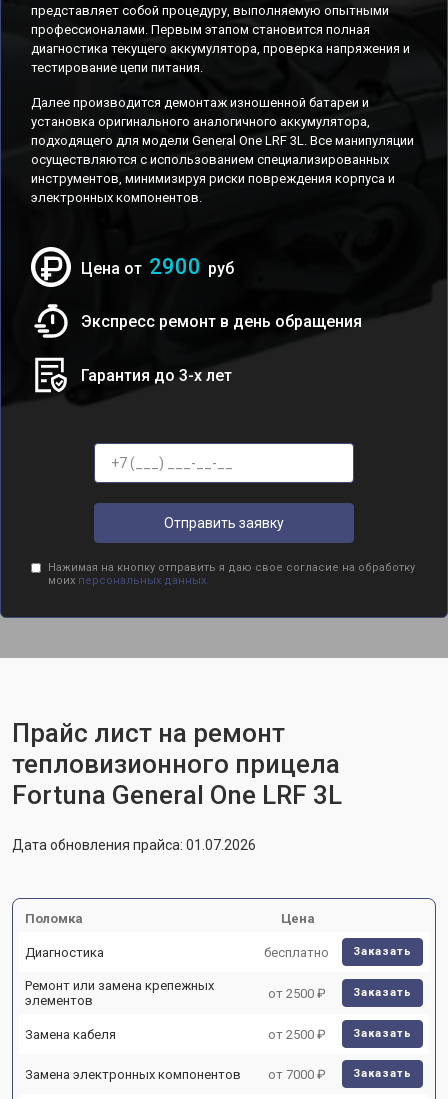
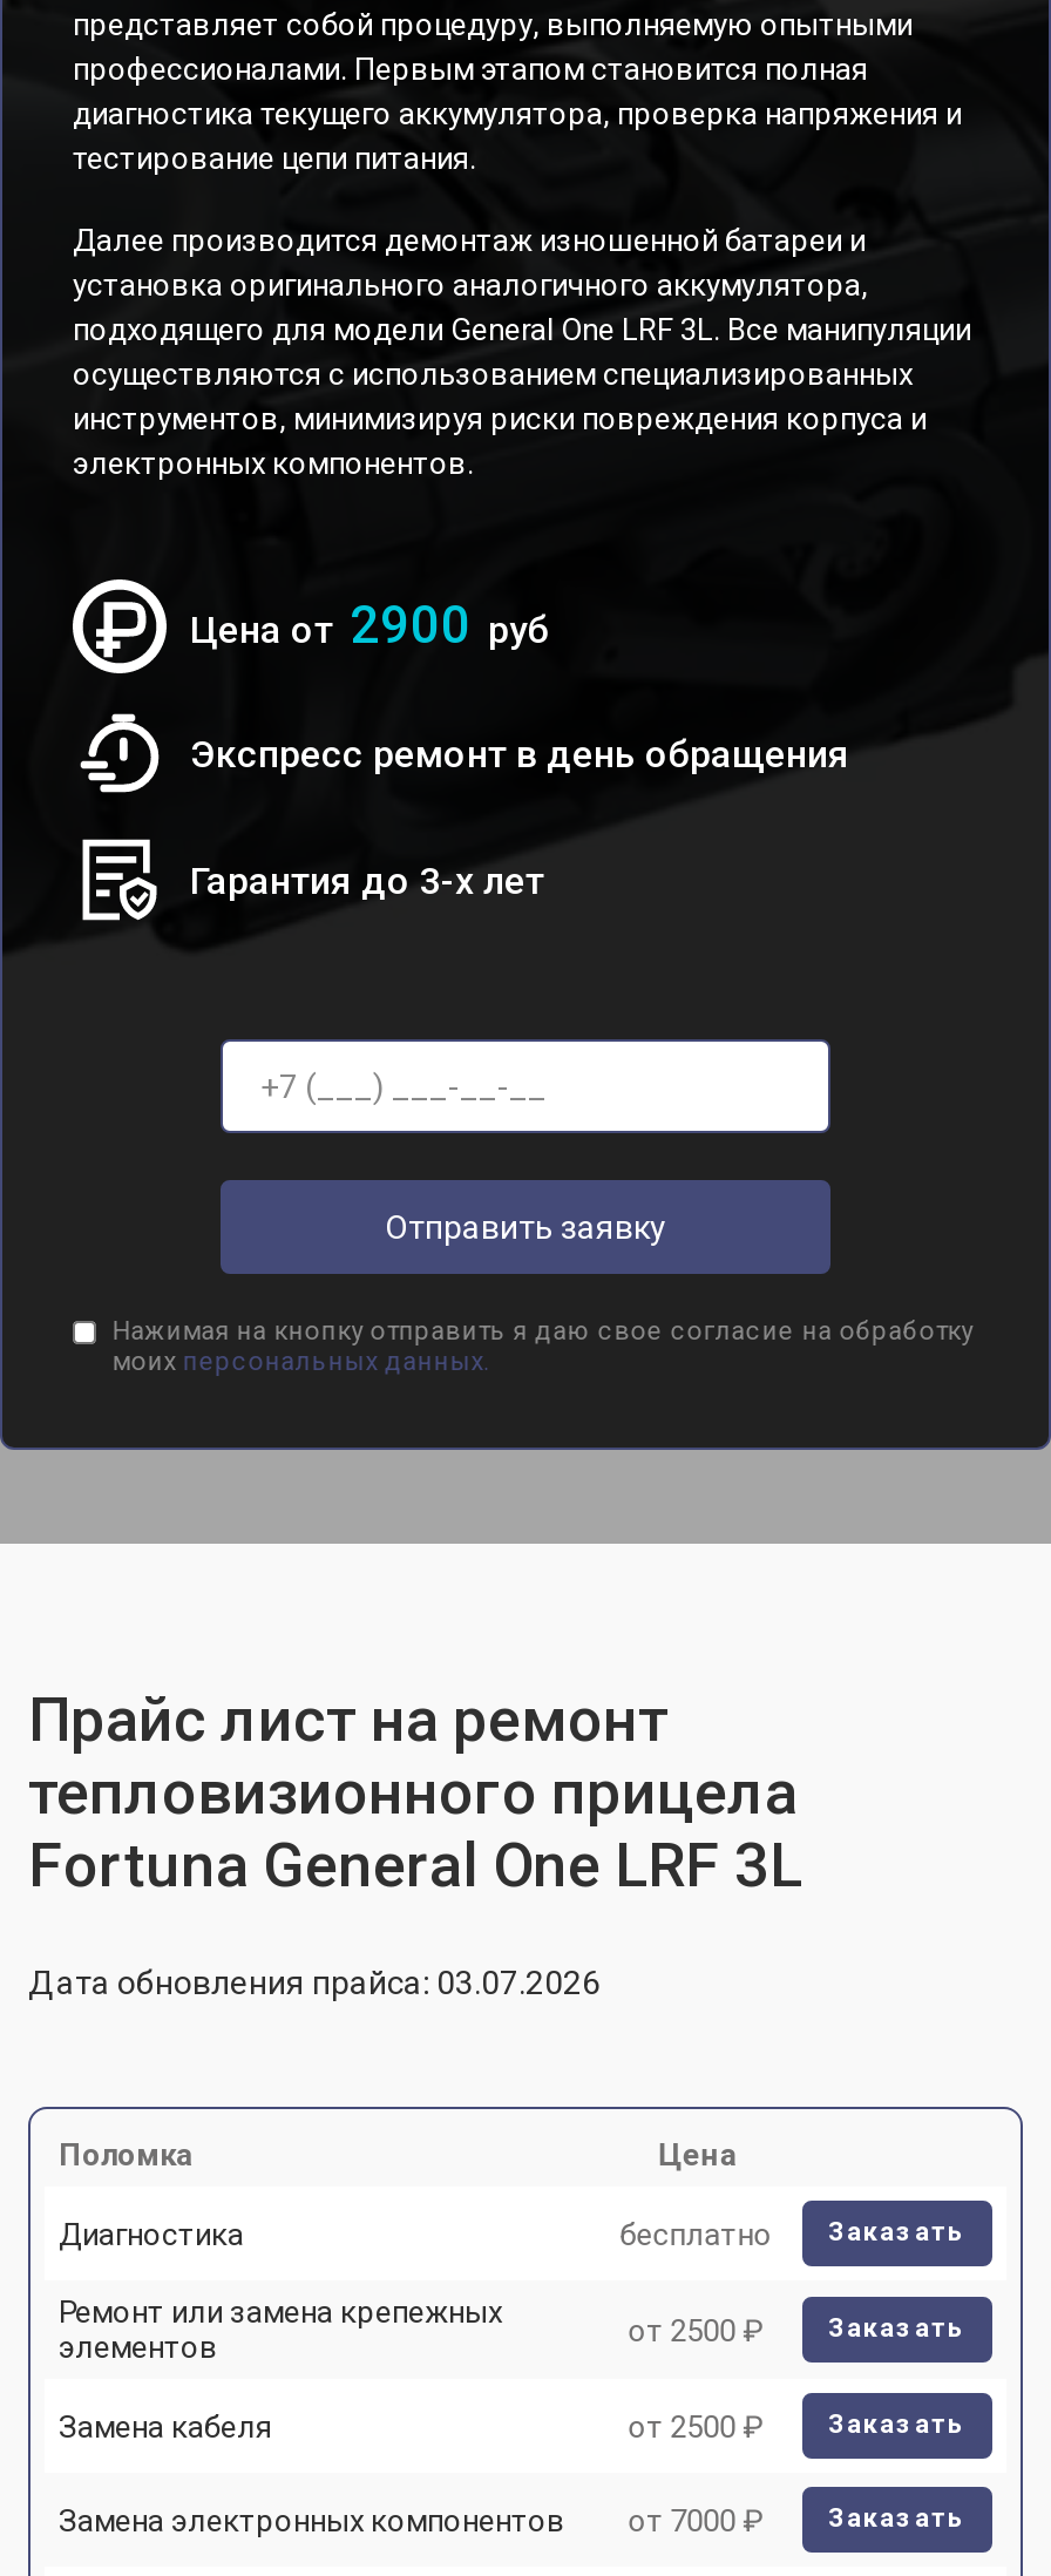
[12,837,256,853] Дата обновления прайса: 01.07.2026 -> [28,1964,601,2001] Дата обновления прайса: 03.07.2026

